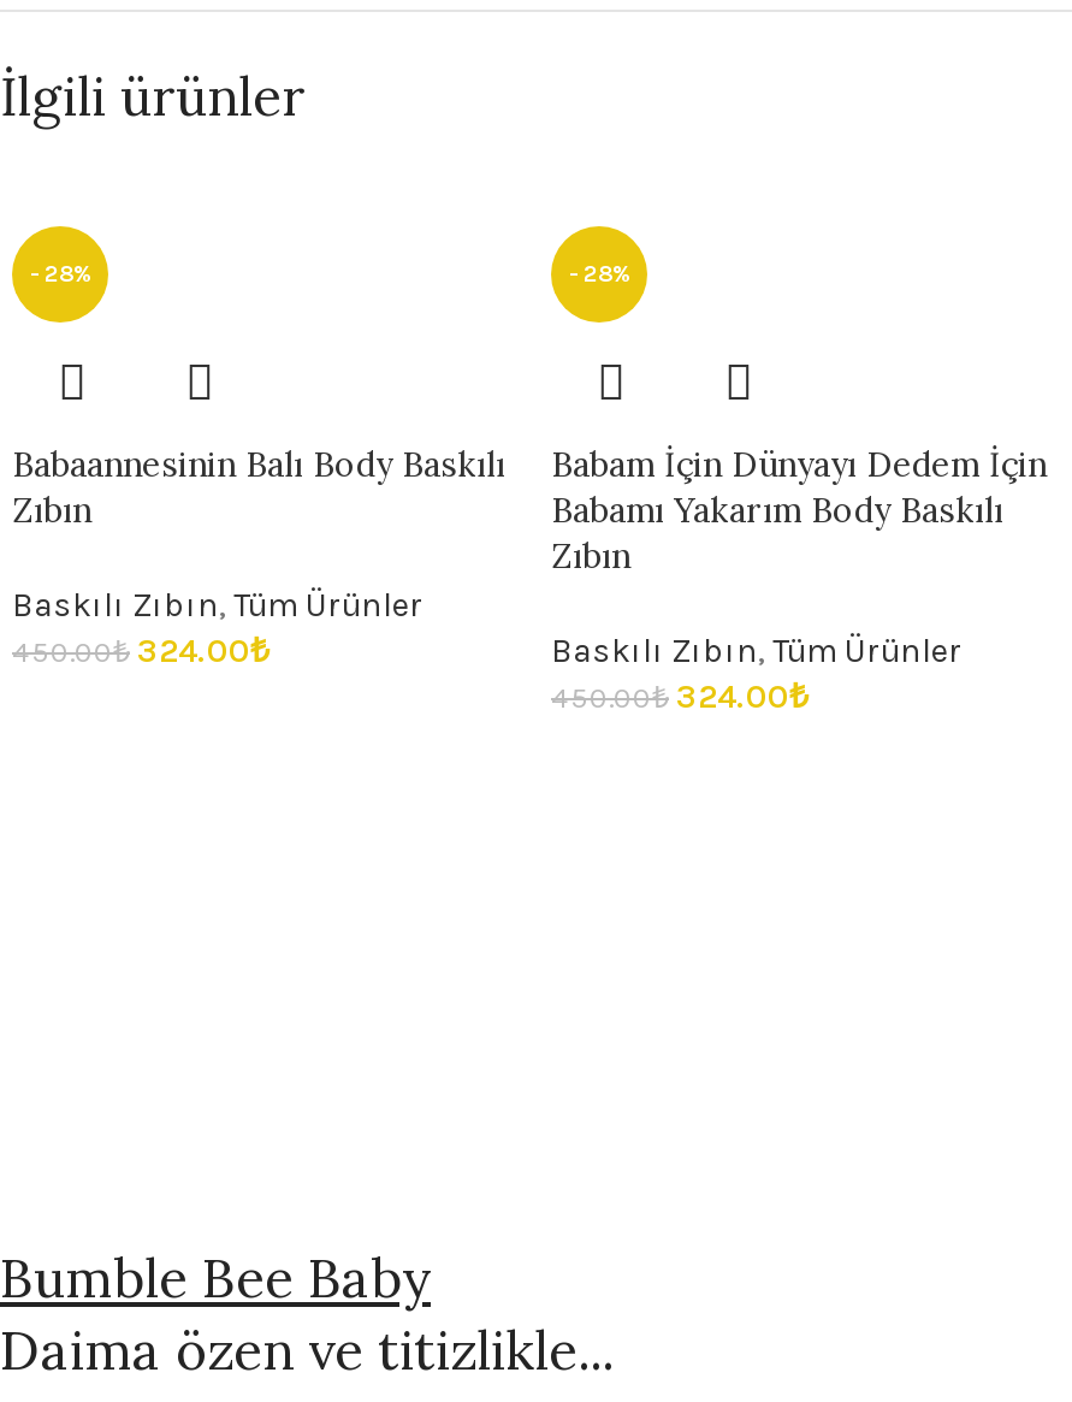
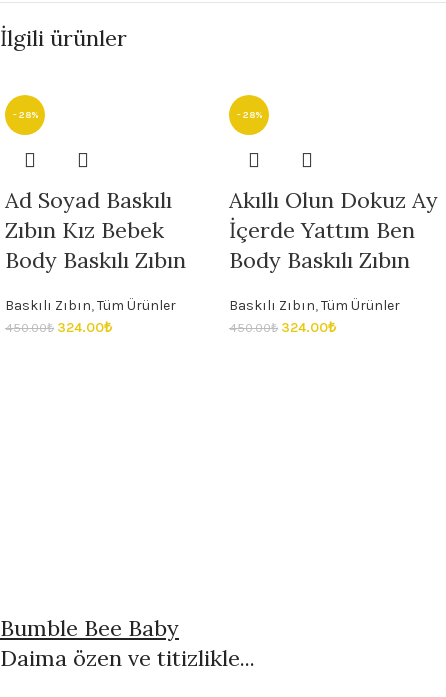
[12,442,505,531] Babaannesinin Balı Body Baskılı | Zıbın -> [5,186,186,274] Ad Soyad Baskılı | Zıbın Kız Bebek | Body Baskılı Zıbın
[551,442,1047,577] Babam İçin Dünyayı Dedem İçin | Babamı Yakarım Body Baskılı | Zıbın -> [229,186,438,274] Akıllı Olun Dokuz Ay | İçerde Yattım Ben | Body Baskılı Zıbın

